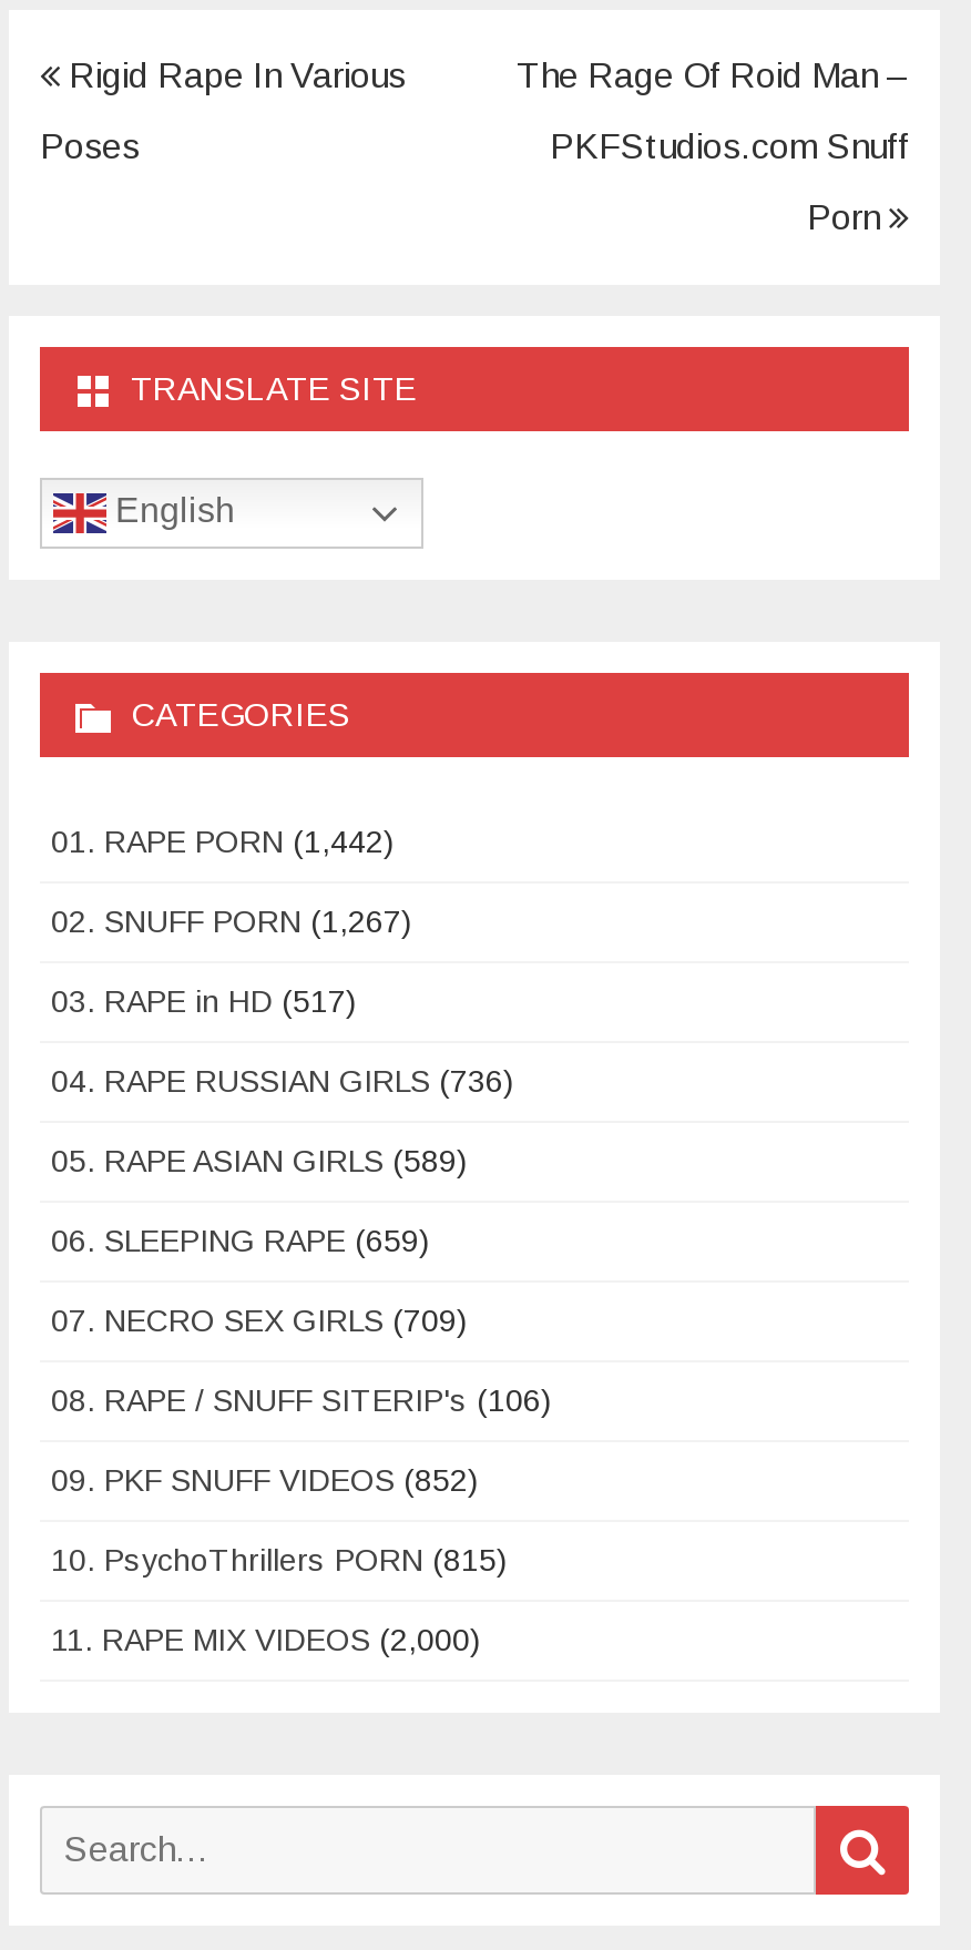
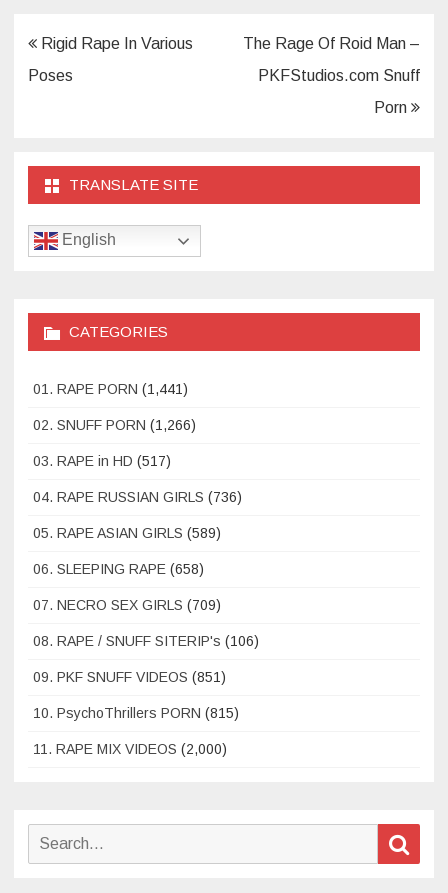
[51,824,395,859] 01. RAPE PORN (1,442) -> [33,381,188,397] 01. RAPE PORN (1,441)
[51,904,412,939] 02. SNUFF PORN (1,267) -> [33,417,196,433] 02. SNUFF PORN (1,266)
[51,1223,430,1258] 06. SLEEPING RAPE (659) -> [33,561,204,577] 06. SLEEPING RAPE (658)
[51,1462,479,1498] 09. PKF SNUFF VIDEOS (852) -> [33,669,226,685] 09. PKF SNUFF VIDEOS (851)

